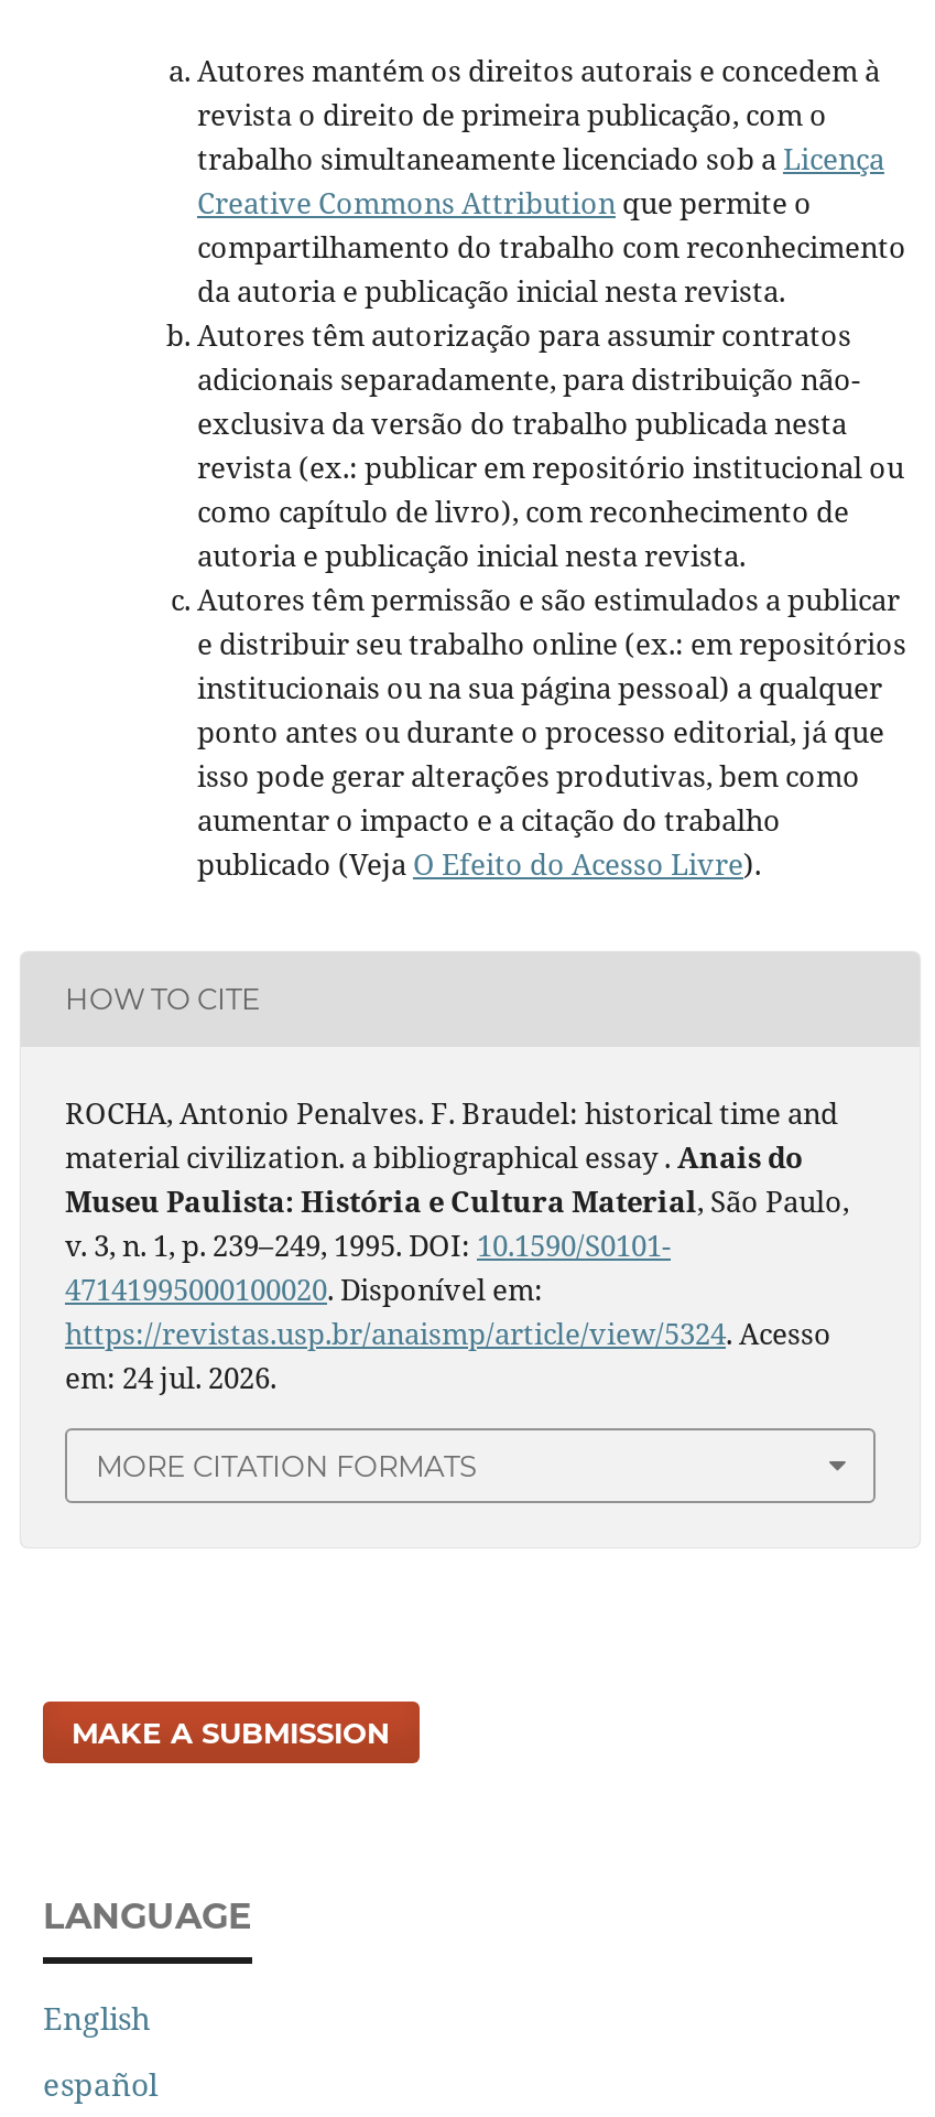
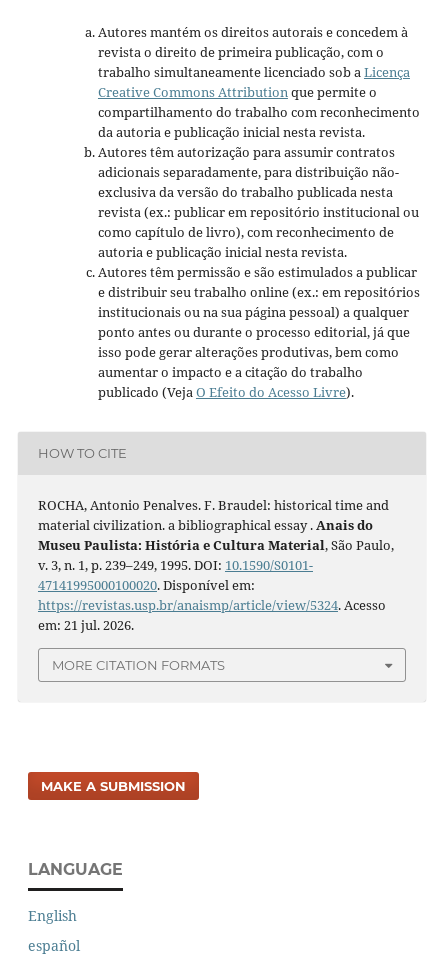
[65,1357,276,1397] em: 24 jul. 2026. -> [38,616,134,634] em: 21 jul. 2026.

